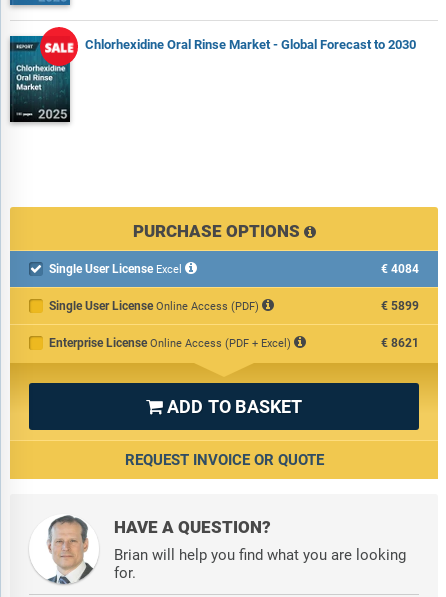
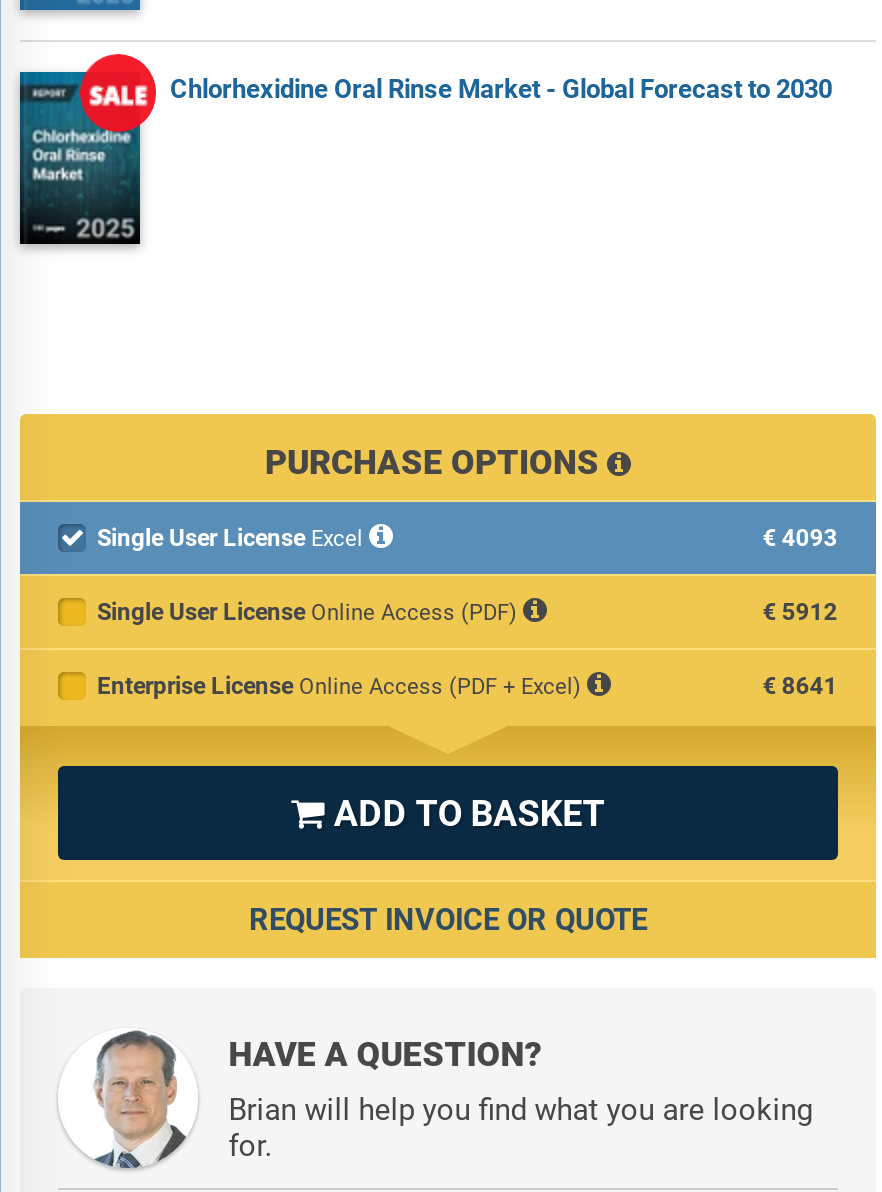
[391,262,419,276] €4084 -> [782,523,838,551] €4093
[391,299,419,313] €5899 -> [782,597,838,625] €5912
[391,336,419,350] €8621 -> [782,671,838,699] €8641

